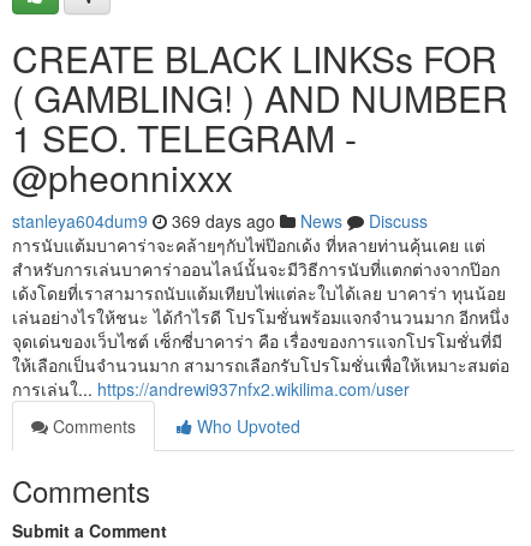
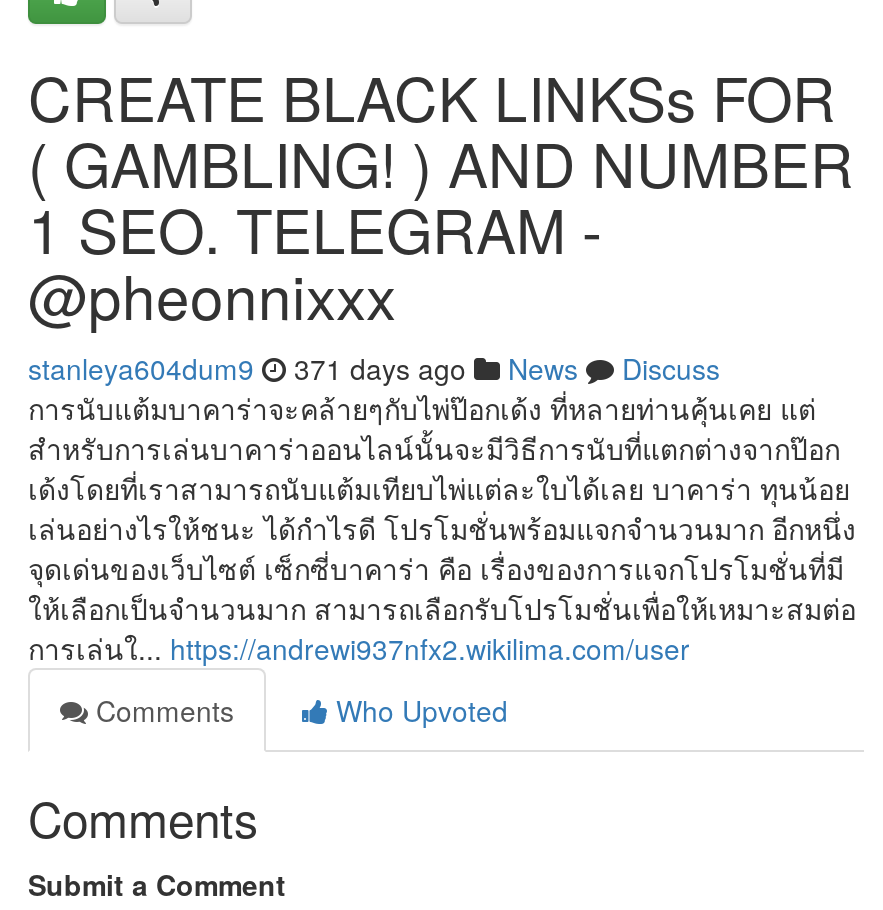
[12,209,428,233] stanleya604dum9 369 days ago News Discuss -> [28,348,720,388] stanleya604dum9 371 days ago News Discuss

